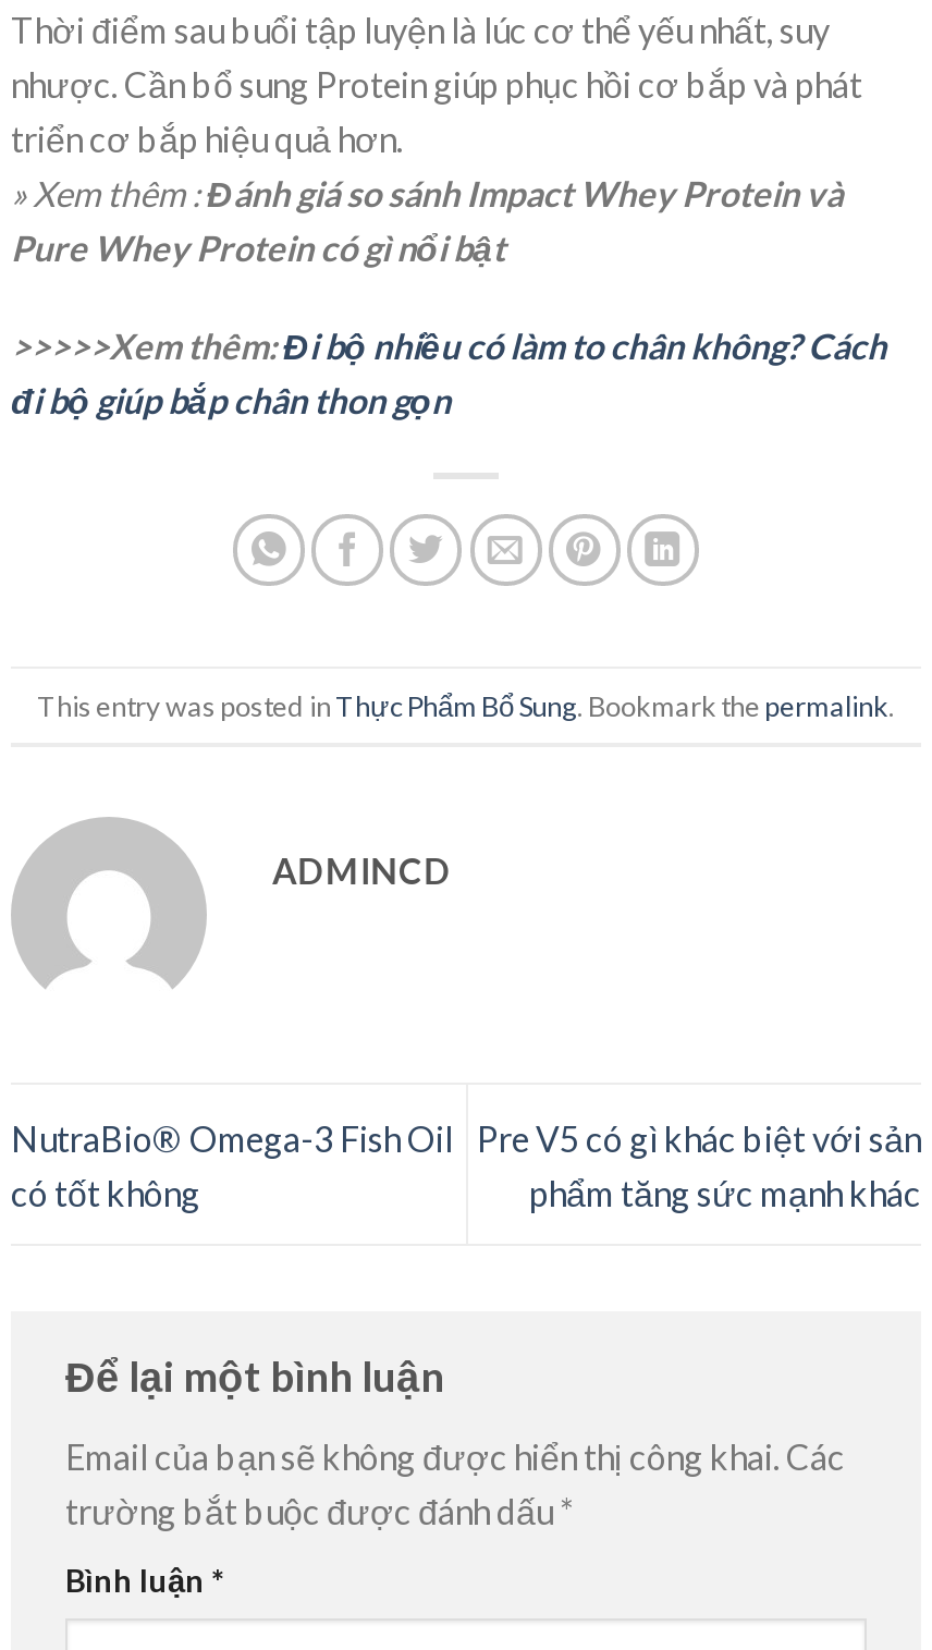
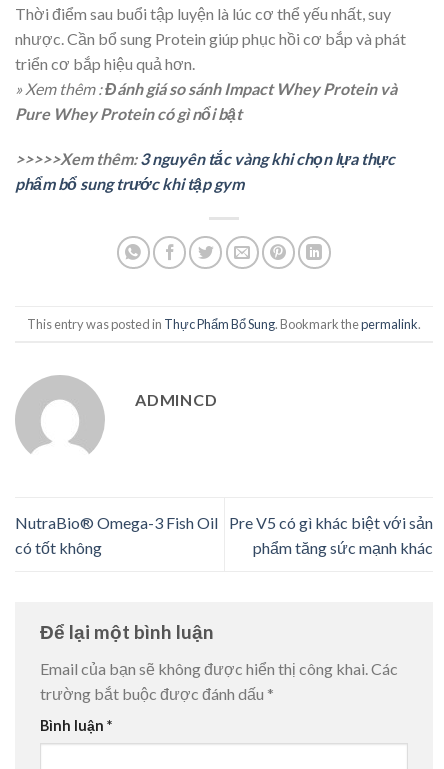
[11,325,886,421] >>>>>Xem thêm:Đi bộ nhiều có làm to chân không? Cách | đi bộ giúp bắp chân thon gọn -> [15,149,395,193] >>>>>Xem thêm:3 nguyên tắc vàng khi chọn lựa thực | phẩm bổ sung trước khi tập gym

